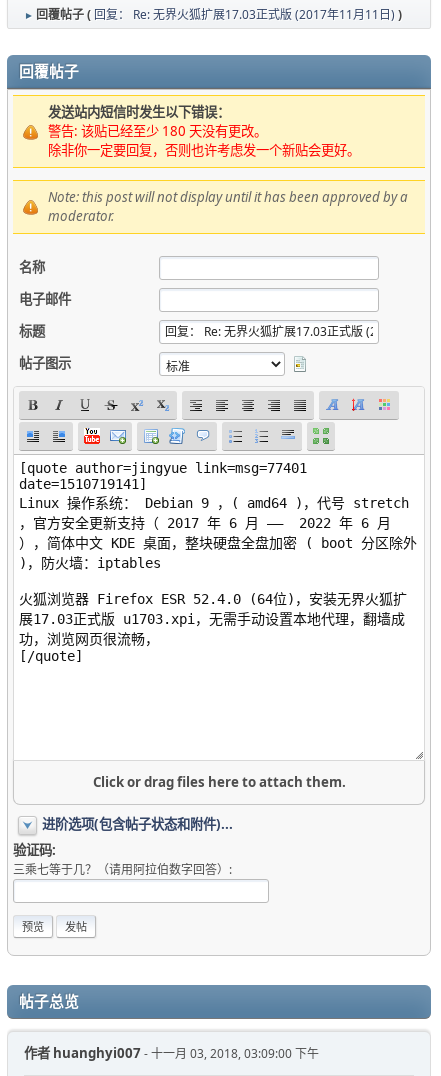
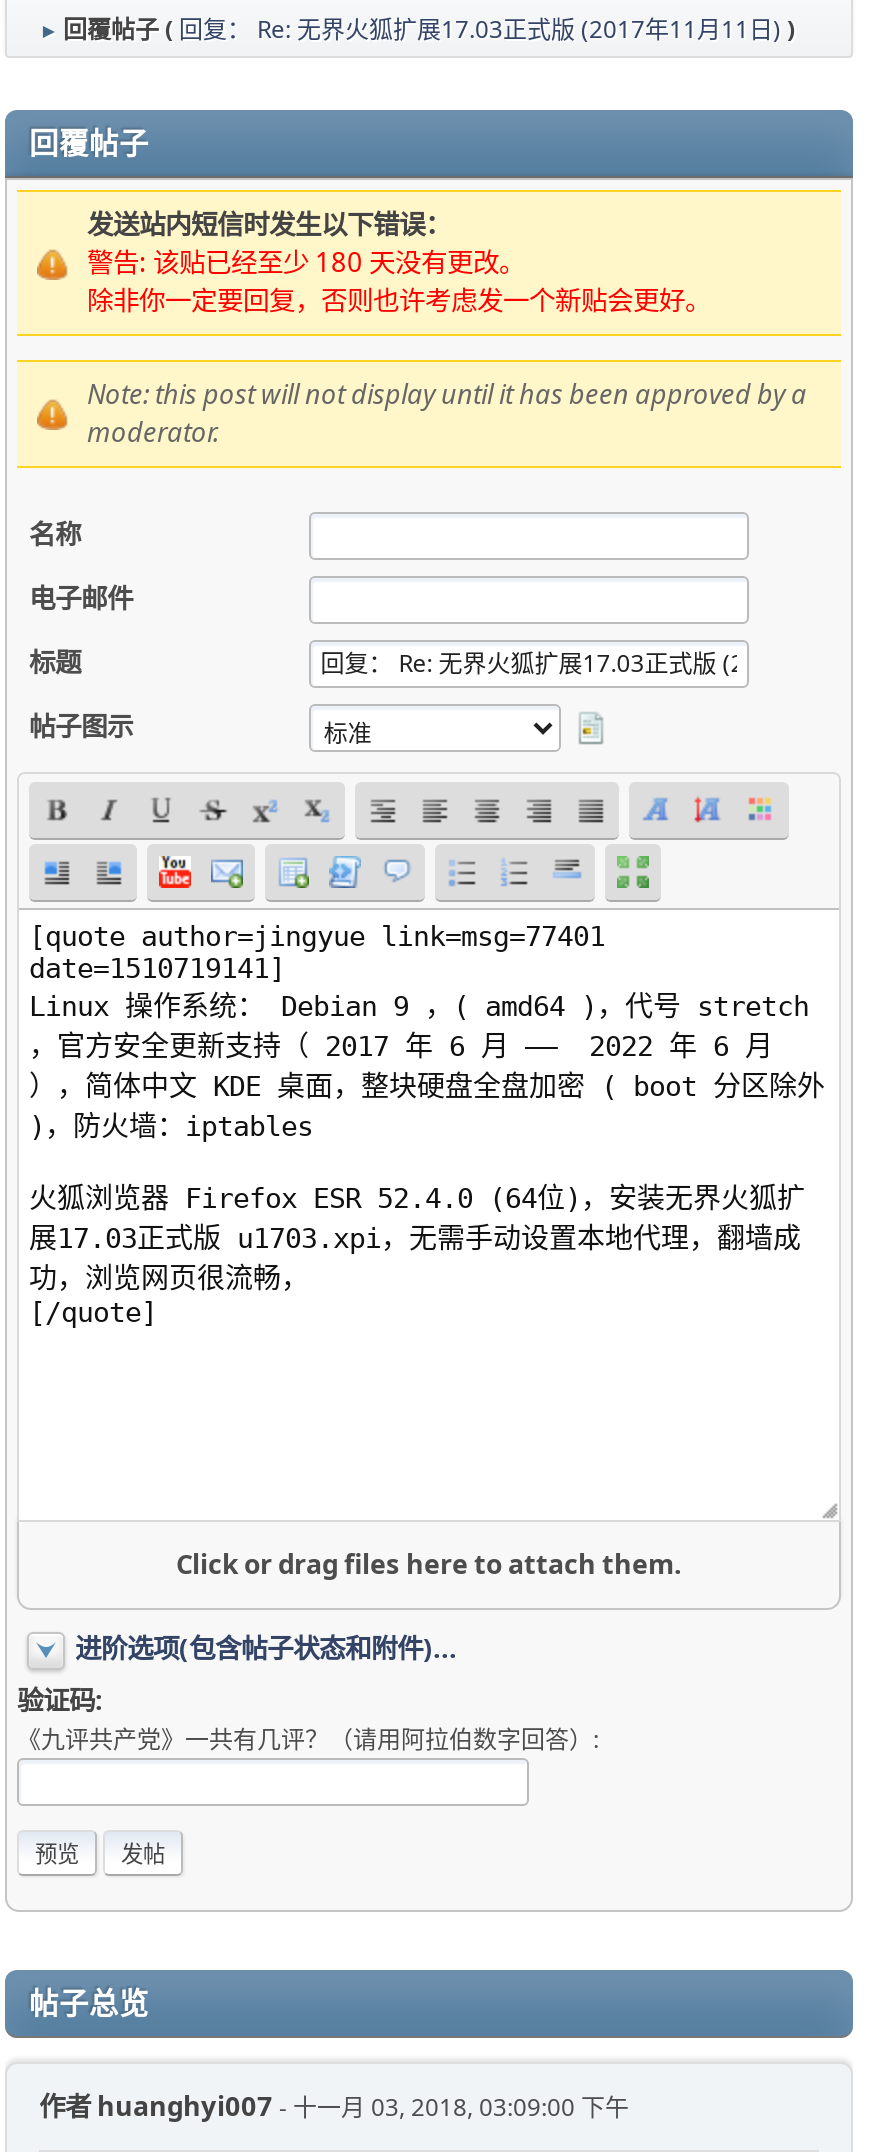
[13,861,232,878] 三乘七等于几？（请用阿拉伯数字回答）: -> [17,1722,599,1756] 《九评共产党》一共有几评？（请用阿拉伯数字回答）:

